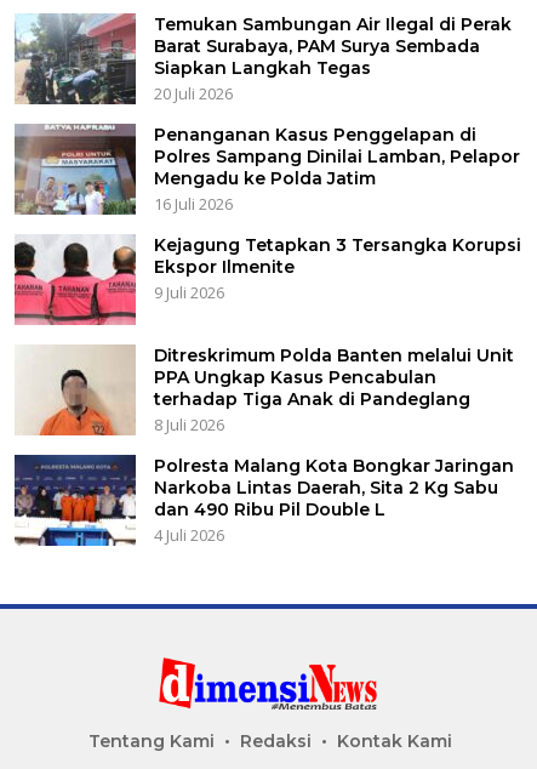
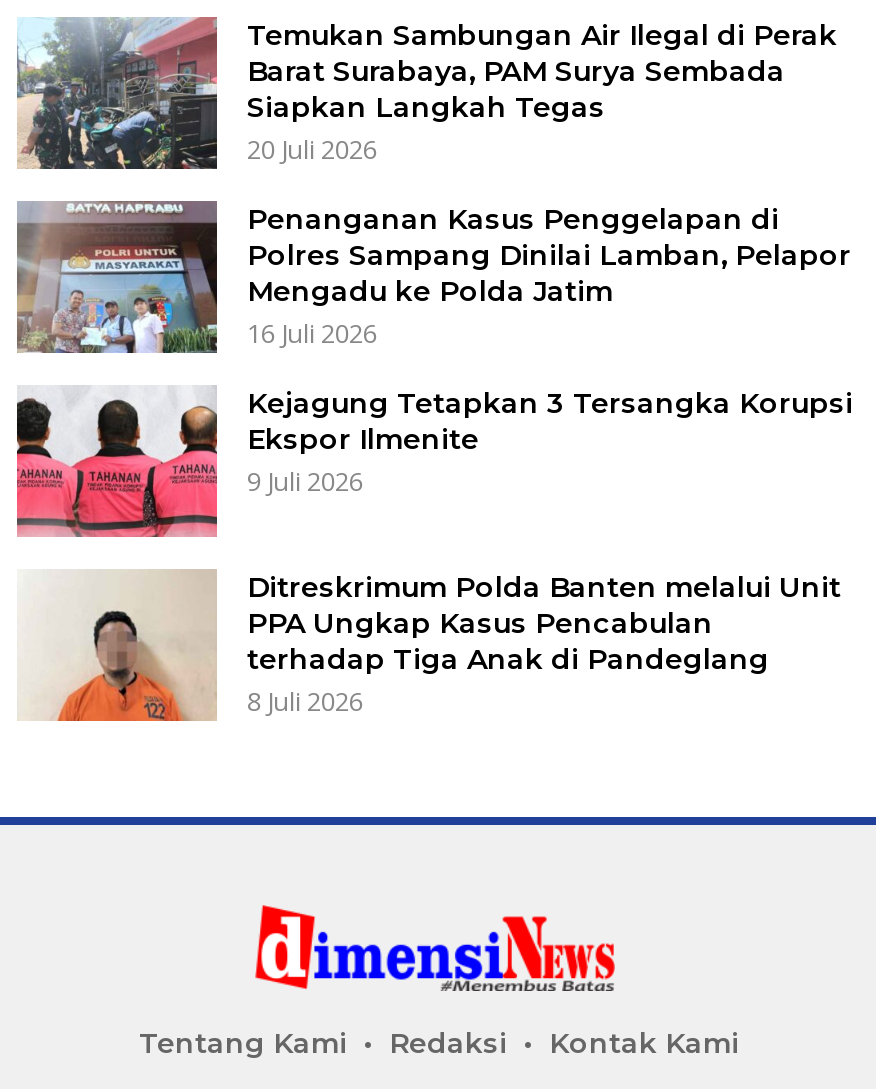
[13,454,514,547] [image] | Polresta Malang Kota Bongkar Jaringan | Narkoba Lintas Daerah, Sita 2 Kg Sabu | dan 490 Ribu Pil Double L | 4 Juli 2026 -> none

